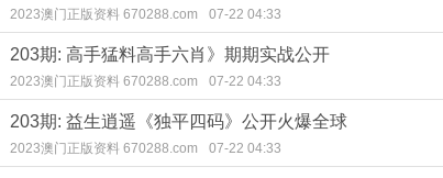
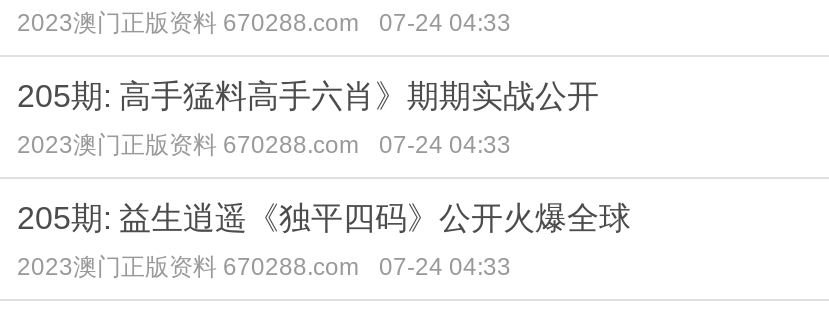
[10,7,281,22] 2023澳门正版资料 670288.com 07-22 04:33 -> [17,9,511,37] 2023澳门正版资料 670288.com 07-24 04:33
[10,45,330,64] 203期: 高手猛料高手六肖》期期实战公开 -> [17,79,599,113] 205期: 高手猛料高手六肖》期期实战公开
[10,74,281,89] 2023澳门正版资料 670288.com 07-22 04:33 -> [17,131,511,159] 2023澳门正版资料 670288.com 07-24 04:33
[10,112,347,131] 203期: 益生逍遥《独平四码》公开火爆全球 -> [17,201,631,235] 205期: 益生逍遥《独平四码》公开火爆全球
[10,141,281,156] 2023澳门正版资料 670288.com 07-22 04:33 -> [17,253,511,281] 2023澳门正版资料 670288.com 07-24 04:33

